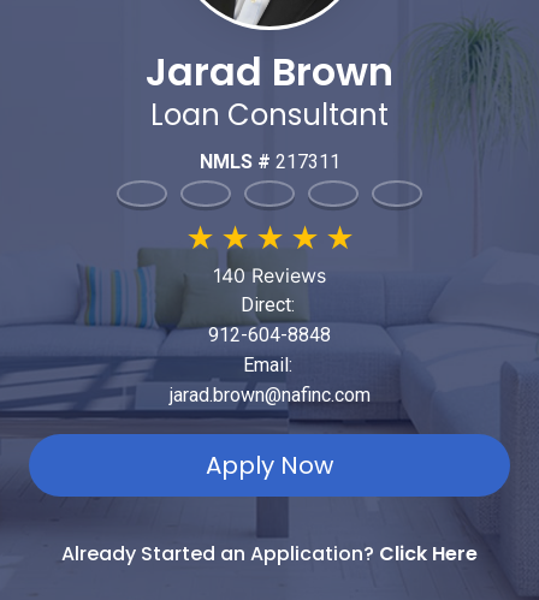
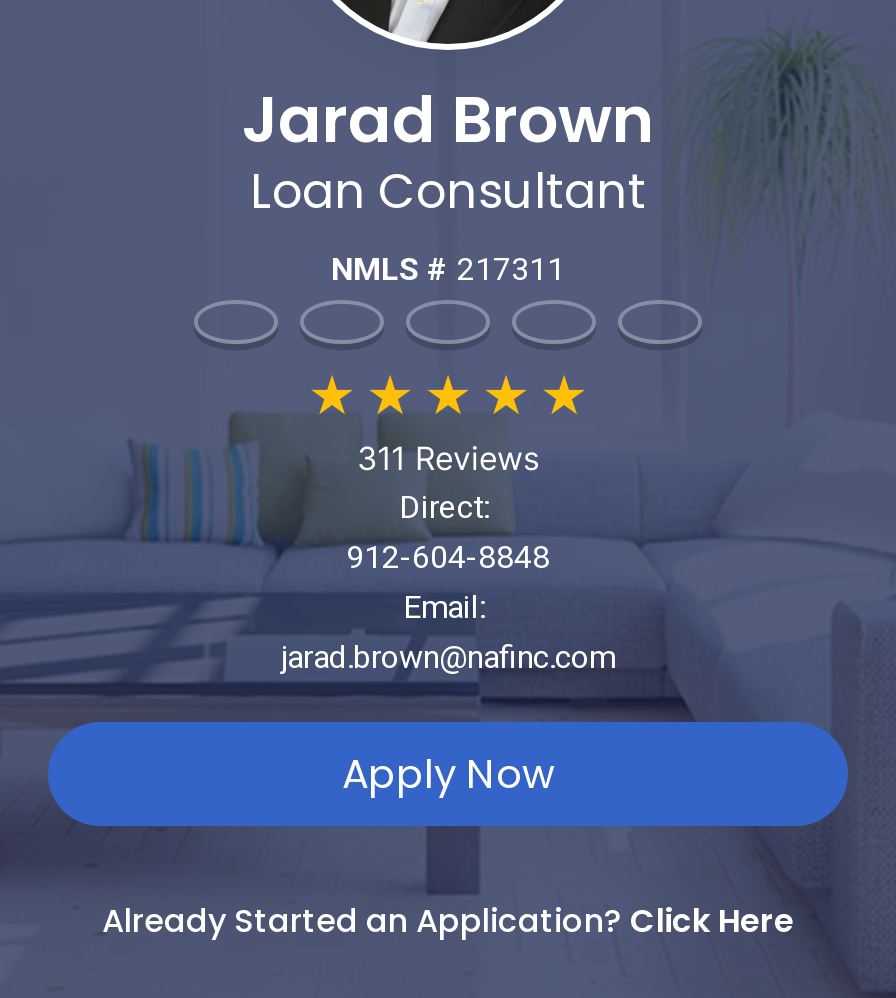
[213,263,326,287] 140 Reviews -> [357,437,539,477] 311 Reviews

